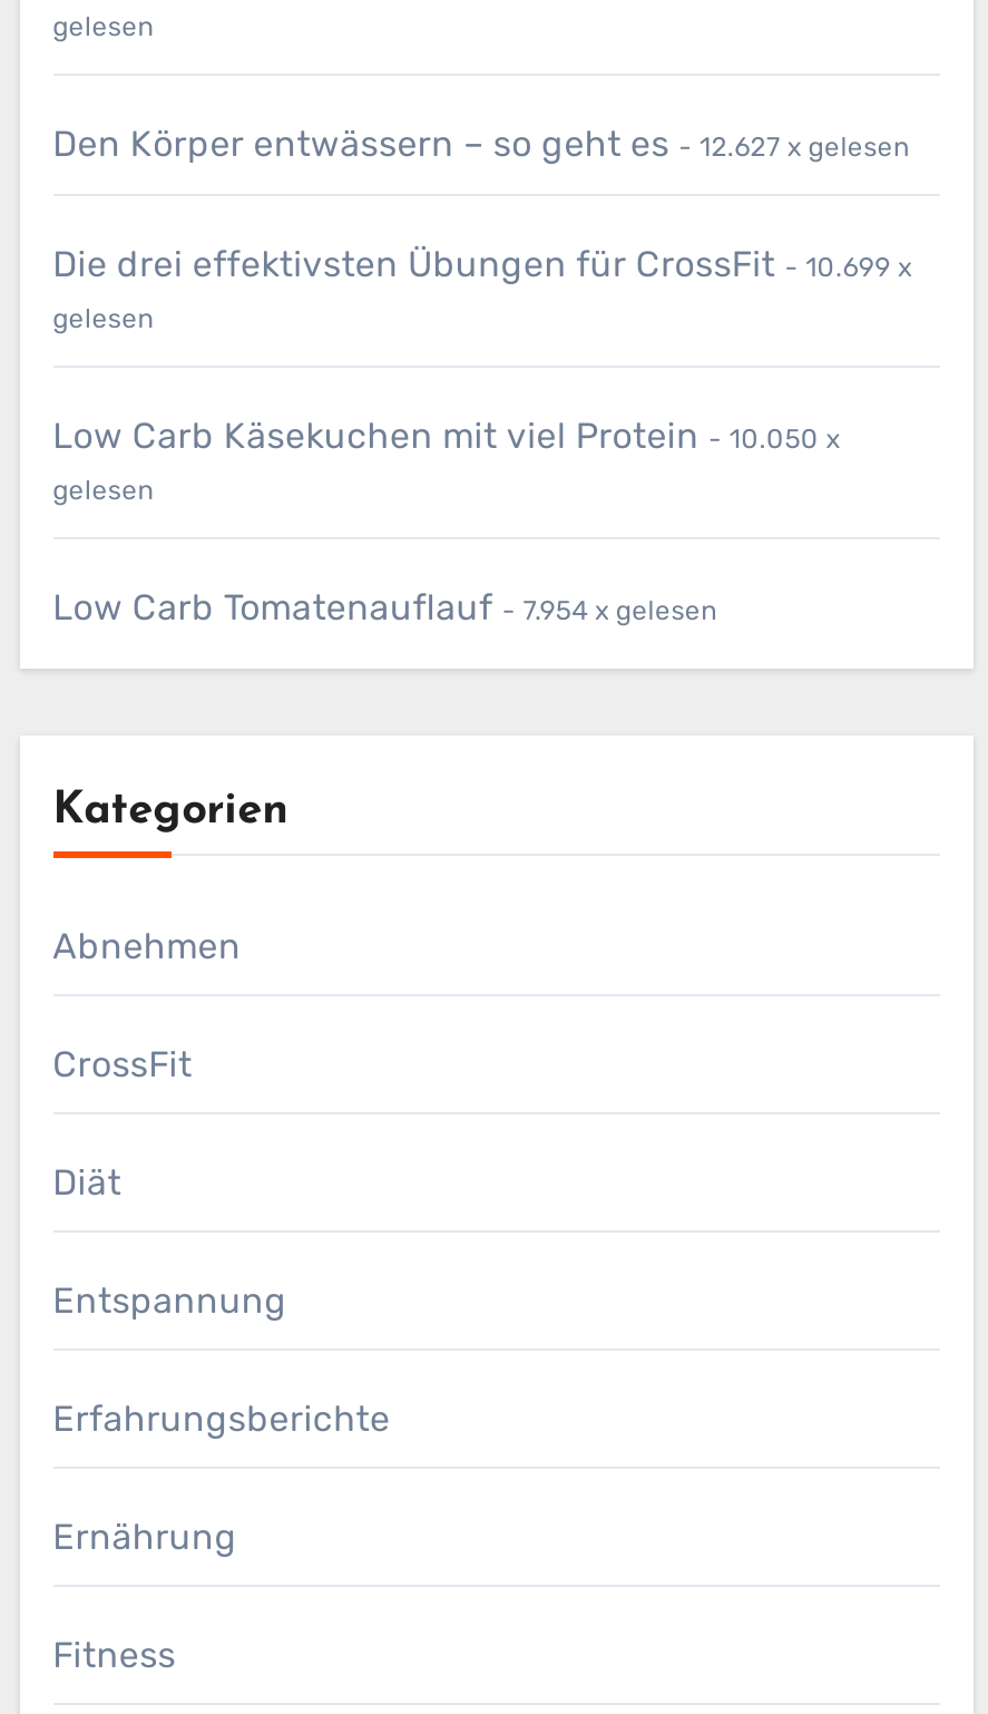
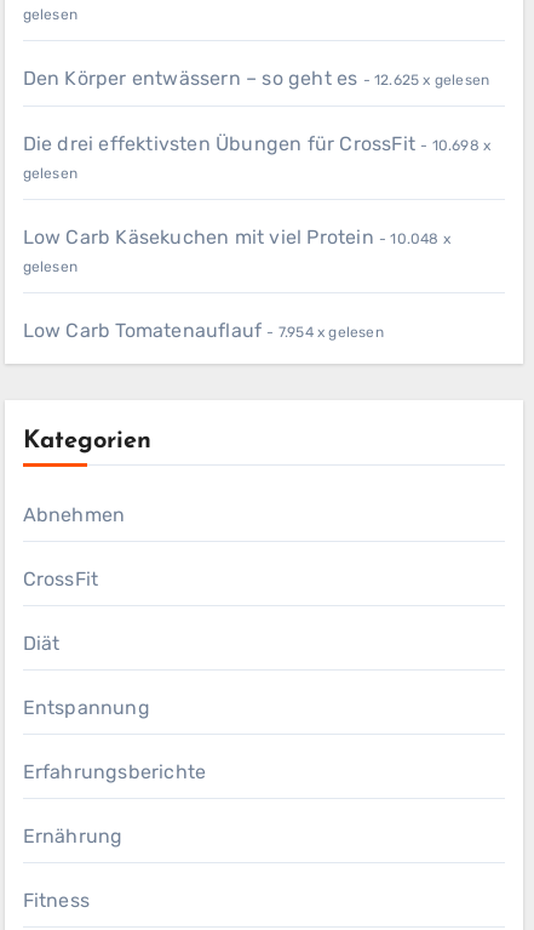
[53,123,909,165] Den Körper entwässern – so geht es - 12.627 x gelesen -> [23,67,489,90] Den Körper entwässern – so geht es - 12.625 x gelesen
[53,243,912,285] Die drei effektivsten Übungen für CrossFit - 10.699 x -> [23,132,491,155] Die drei effektivsten Übungen für CrossFit - 10.698 x
[53,415,840,457] Low Carb Käsekuchen mit viel Protein - 10.050 x -> [23,226,450,249] Low Carb Käsekuchen mit viel Protein - 10.048 x

